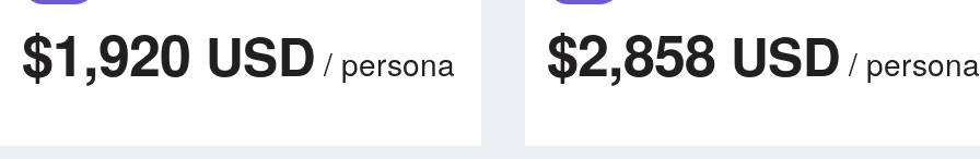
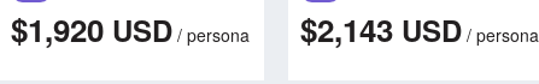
[22,12,980,93] $1,920 USD/persona $2,858 USD/persona -> [11,7,539,51] $1,920 USD/persona $2,143 USD/persona

